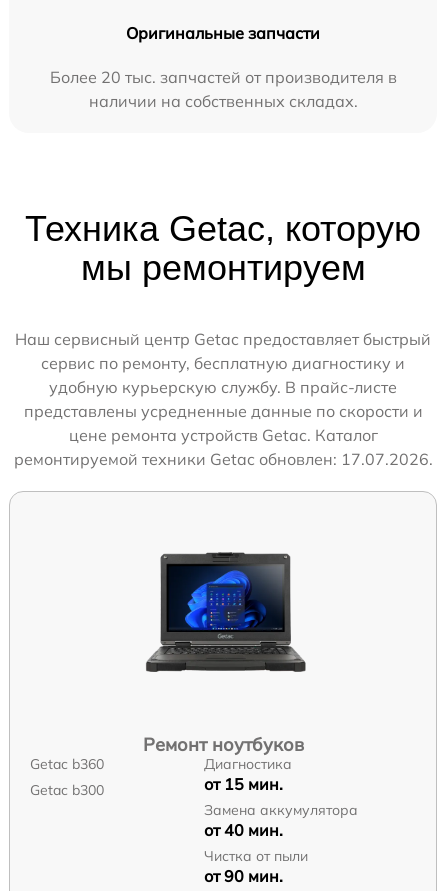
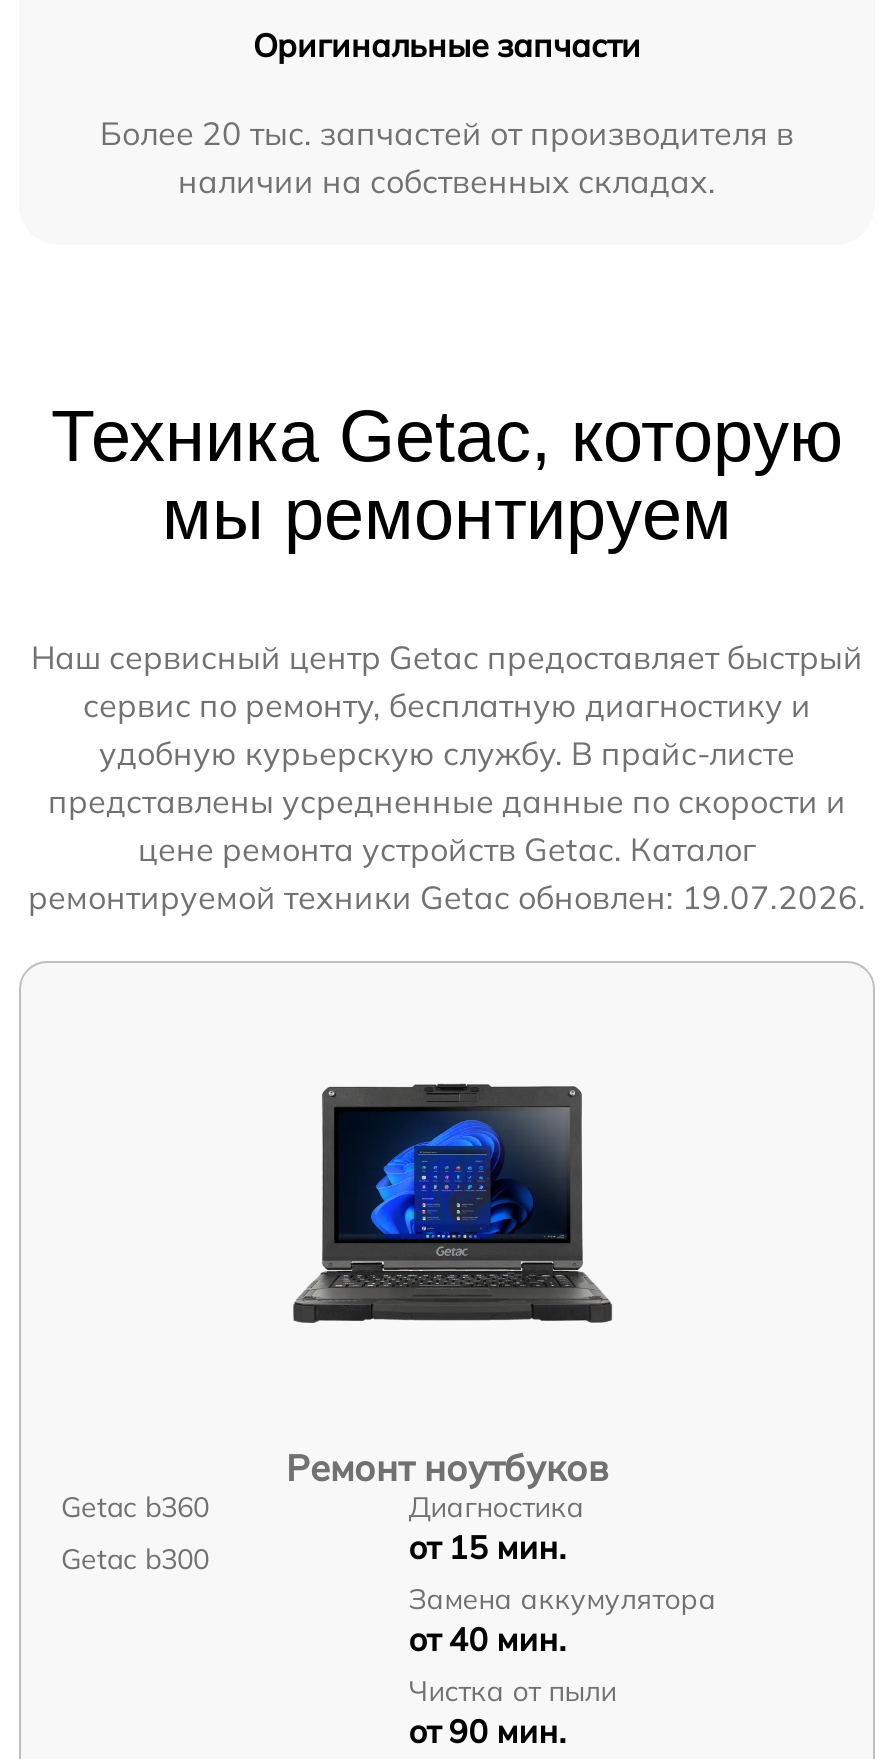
[13,448,432,468] ремонтируемой техники Getac обновлен: 17.07.2026. -> [28,876,866,916] ремонтируемой техники Getac обновлен: 19.07.2026.

